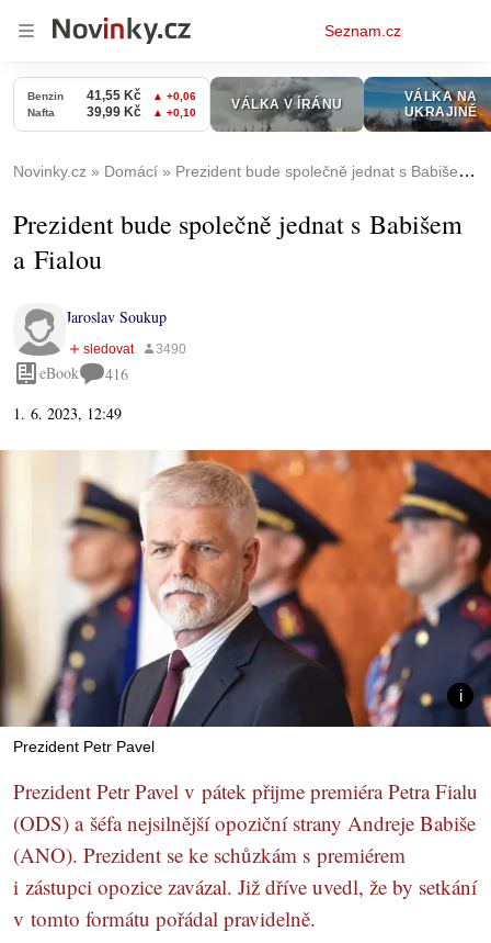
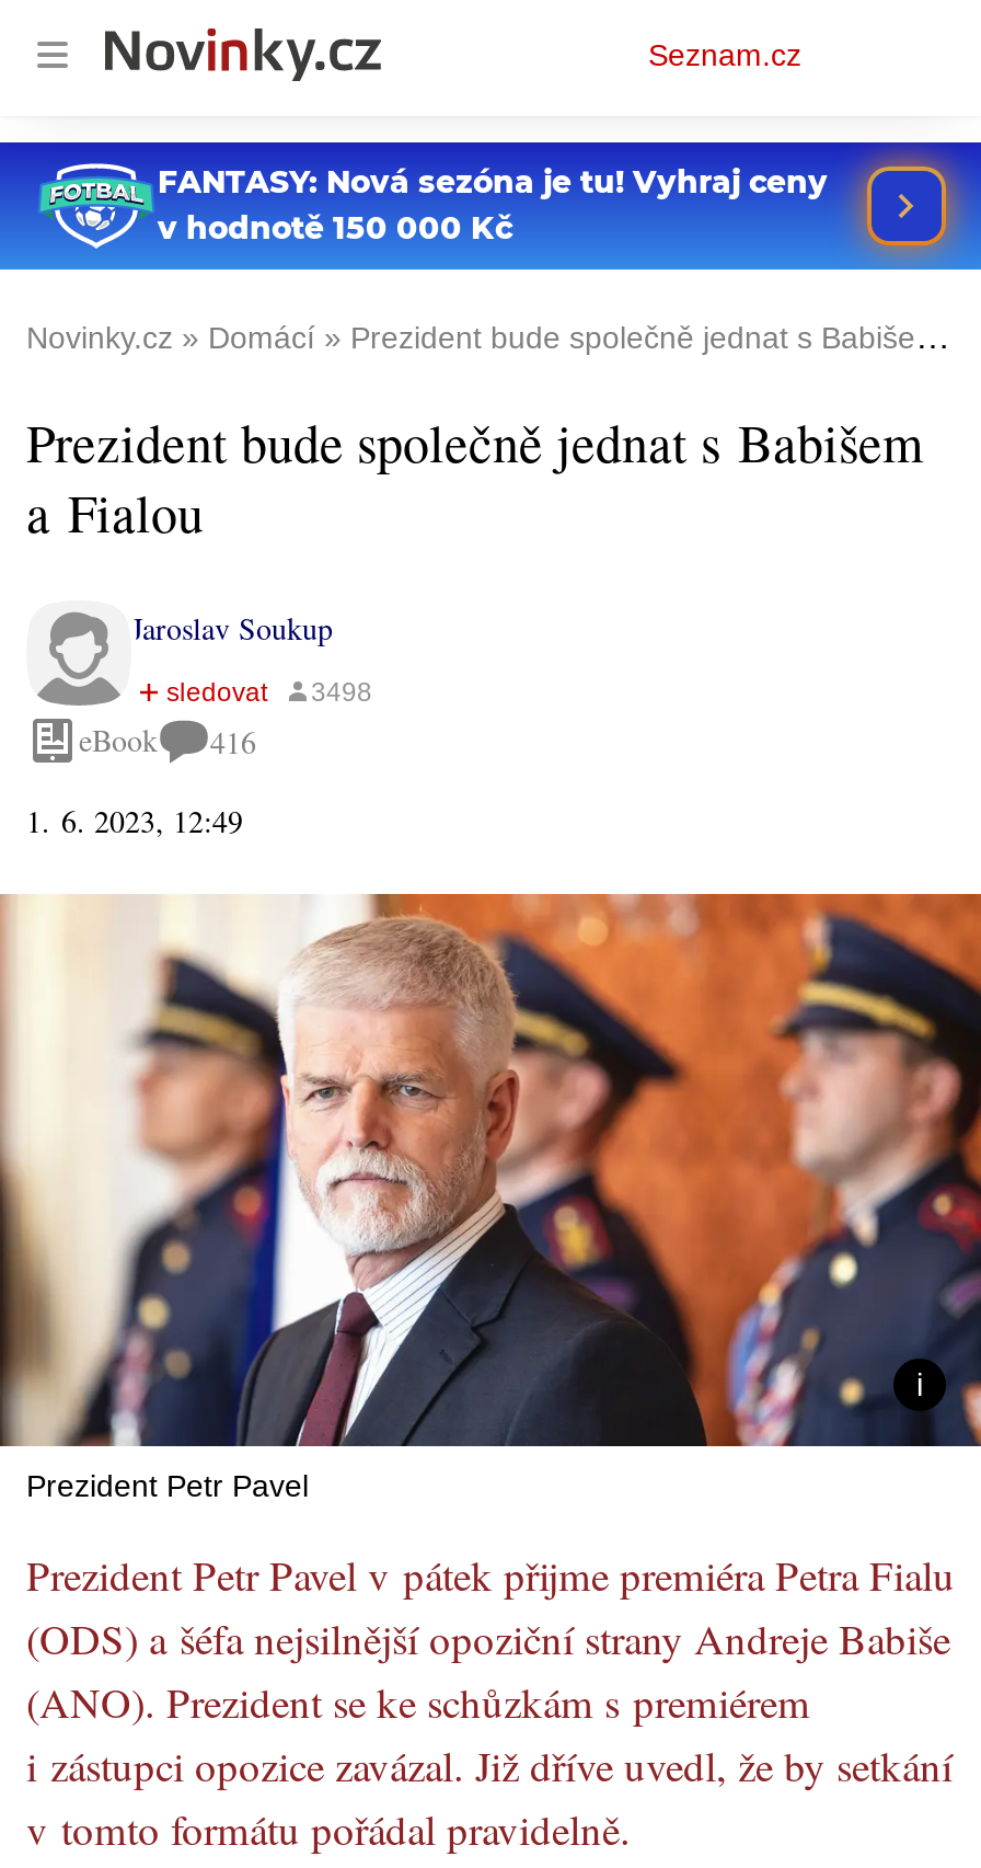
[3,75,488,137] [image] -> [7,140,974,272] [image]

